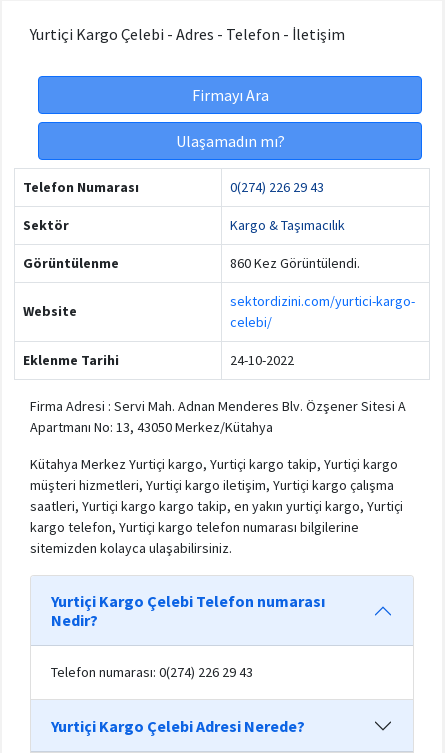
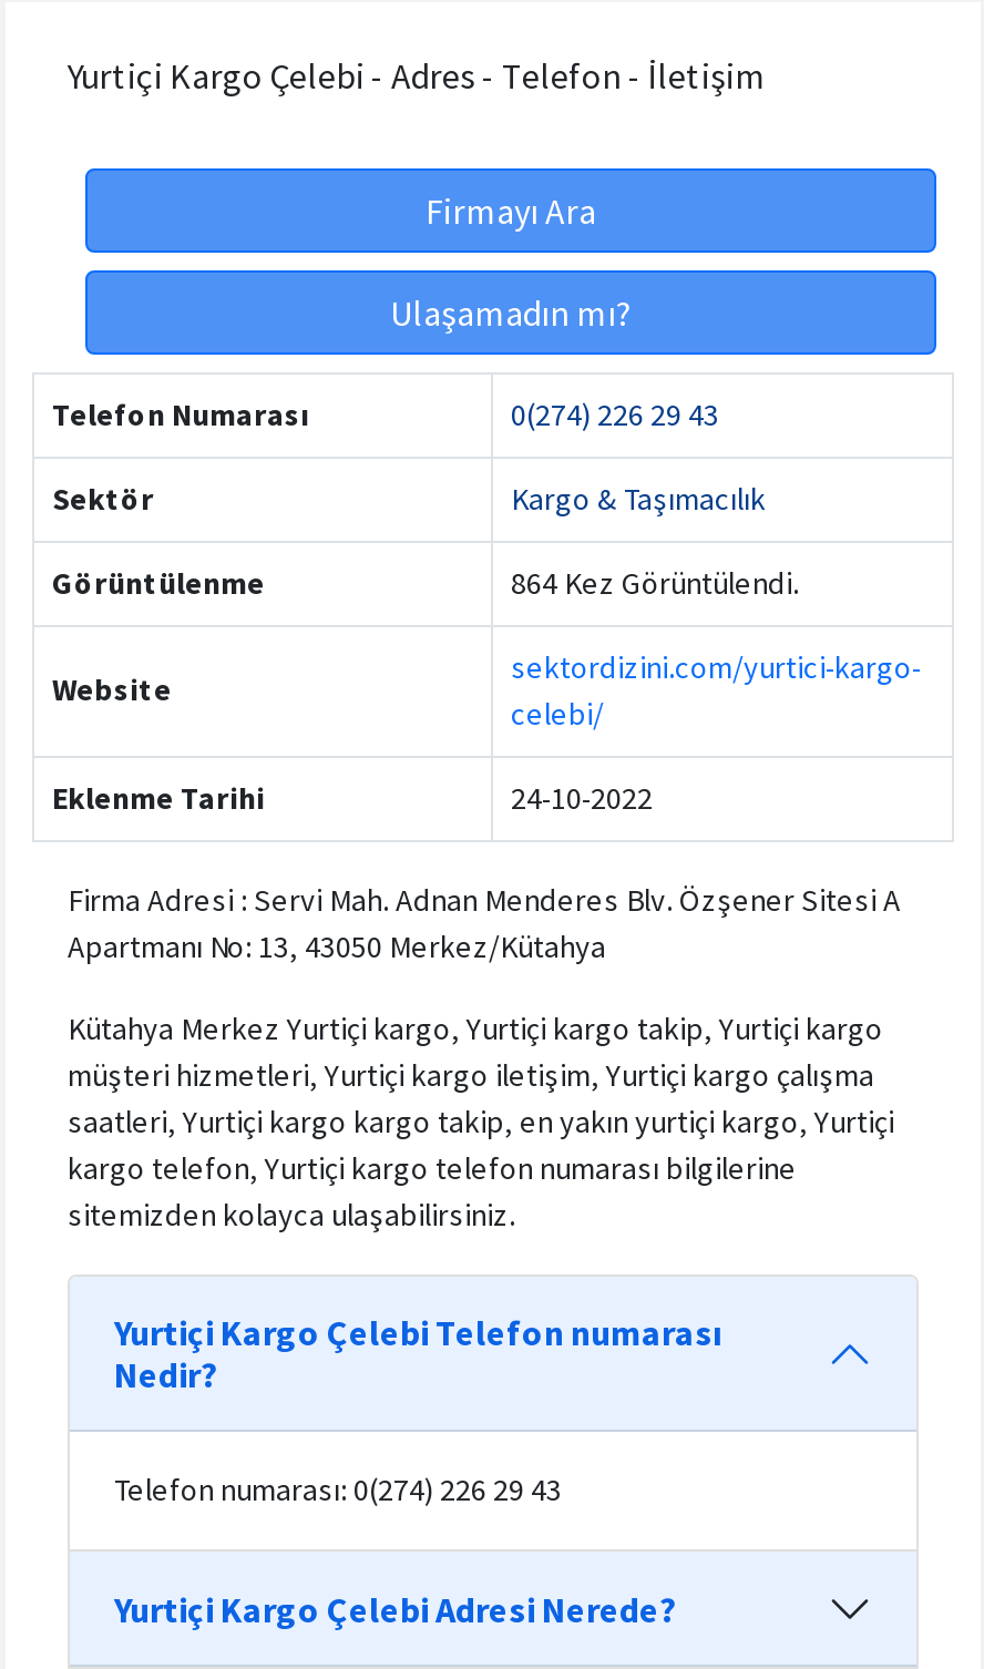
[230,254,360,272] 860 Kez Görüntülendi. -> [511,563,799,603] 864 Kez Görüntülendi.

